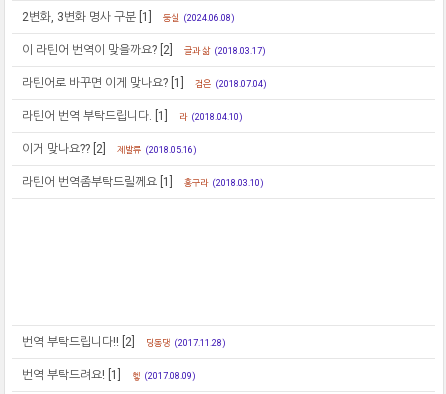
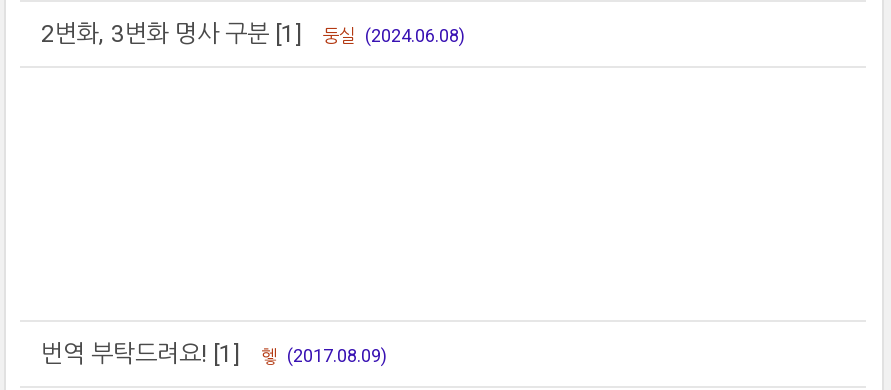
[22,43,267,189] 이 라틴어 번역이 맞을까요? [2] | 글과 삶 (2018.03.17) | 라틴어로 바꾸면 이게 맞나요? [1] | 검은 (2018.07.04) | 라틴어 번역 부탁드립니다. [1] | 라 (2018.04.10) | 이거 맞나요?? [2] | 제발류 (2018.05.16) | 라틴어 번역좀부탁드릴께요 [1] | 홍구라 (2018.03.10) -> none
[22,335,226,349] 번역 부탁드립니다!! [2] | 딩동댕 (2017.11.28) -> none

